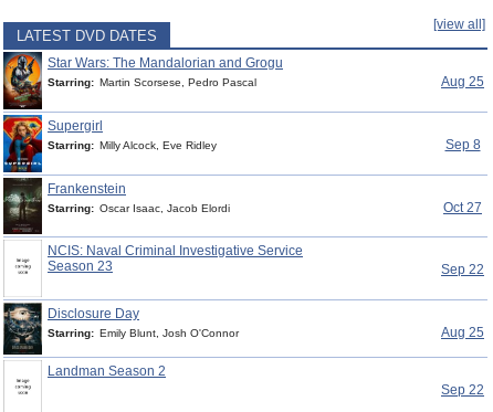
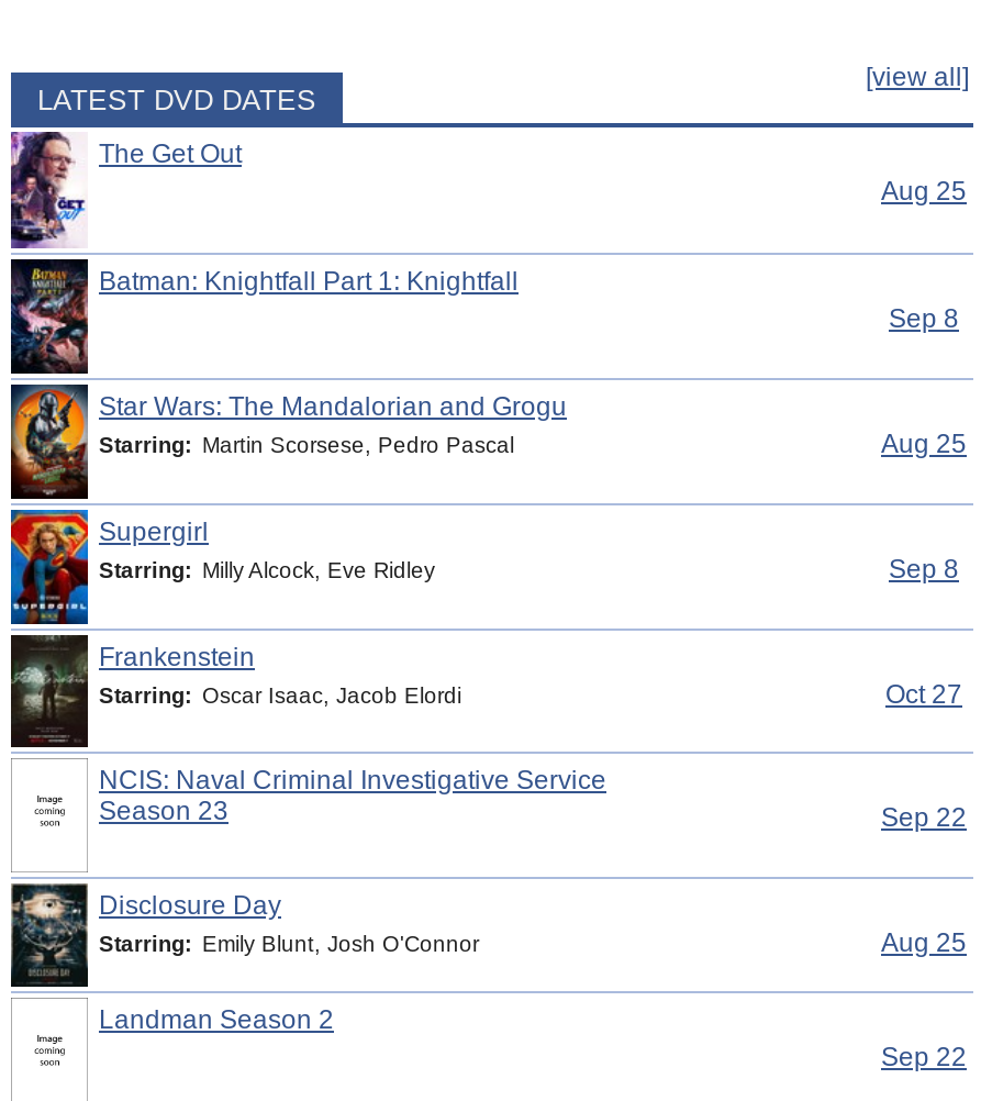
none -> [9,130,967,376] [image] | The Get Out | Aug 25 | Batman: Knightfall Part 1: Knightfall | Sep 8

